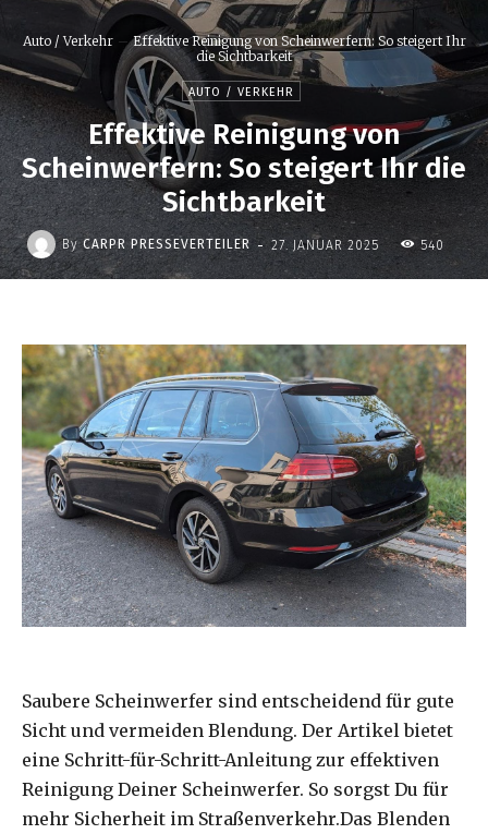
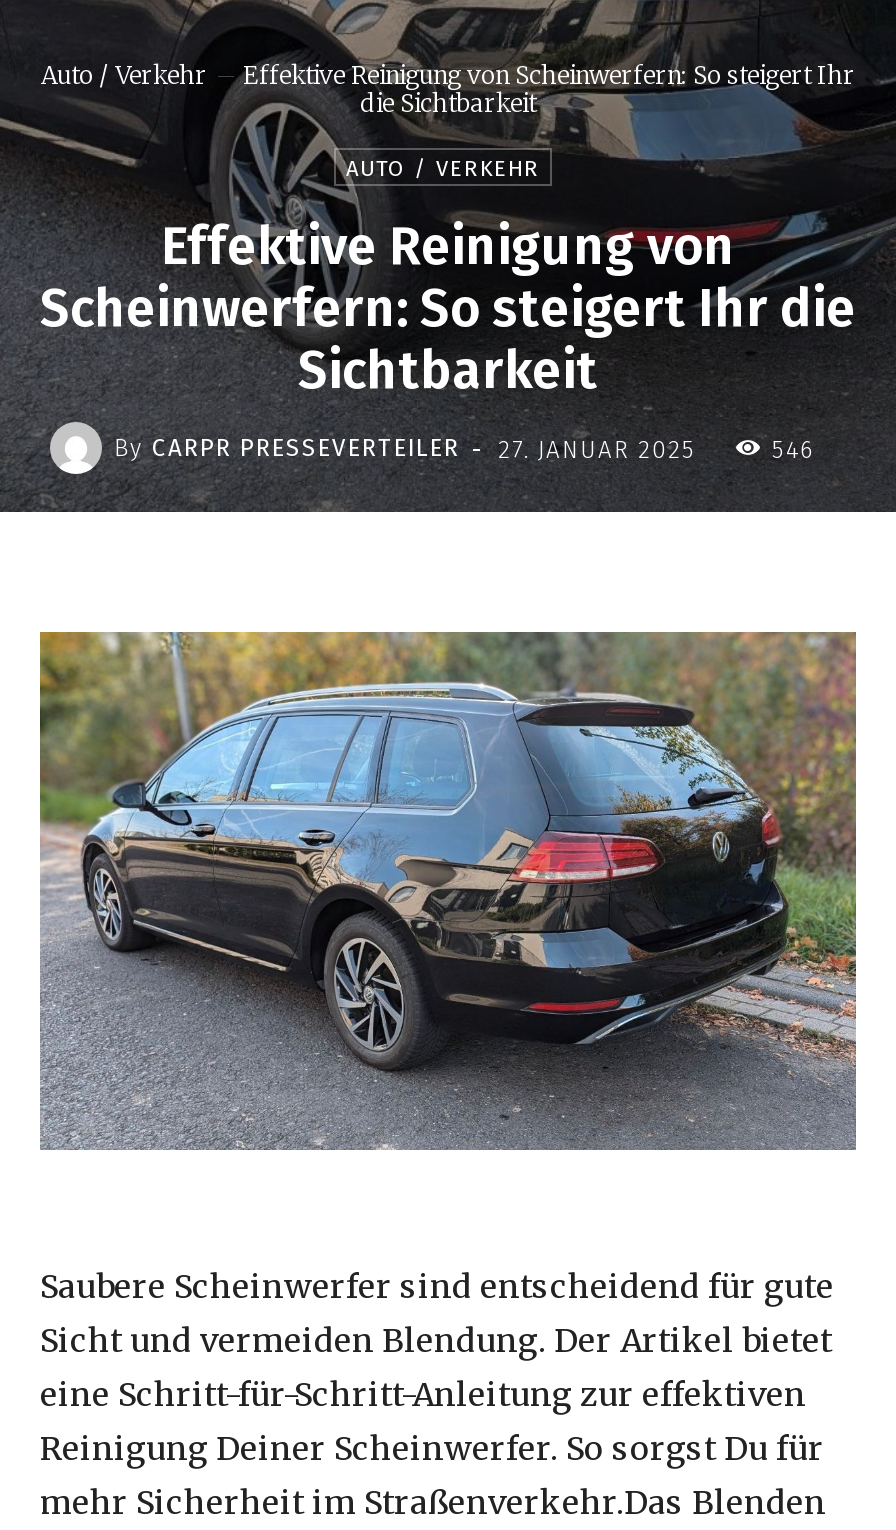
[420,237,444,252] 540 -> [772,435,814,463] 546

